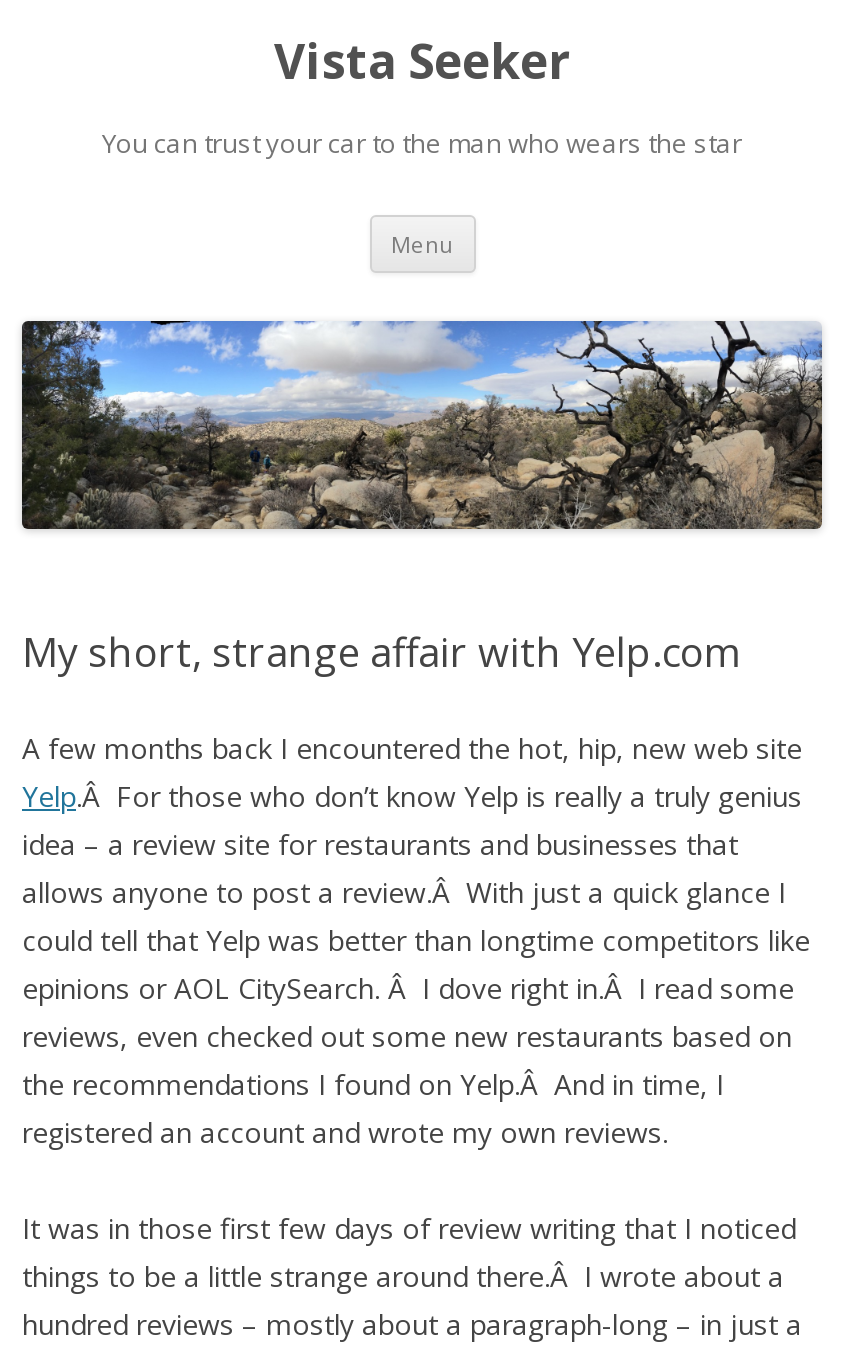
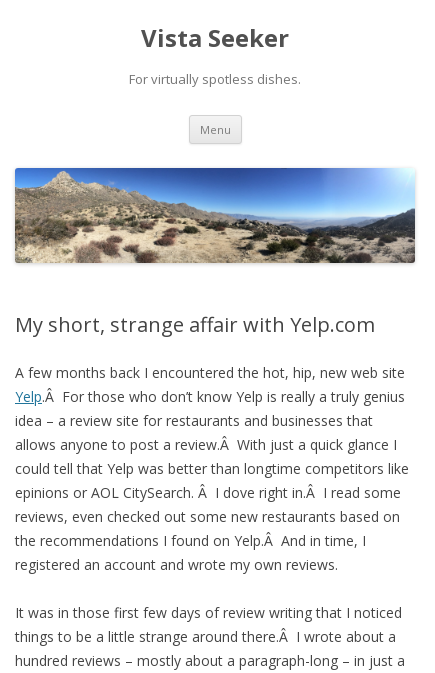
[102,125,742,161] You can trust your car to the man who wears the star -> [129,70,301,88] For virtually spotless dishes.
[20,319,824,531] [image] -> [14,167,415,264] [image]

